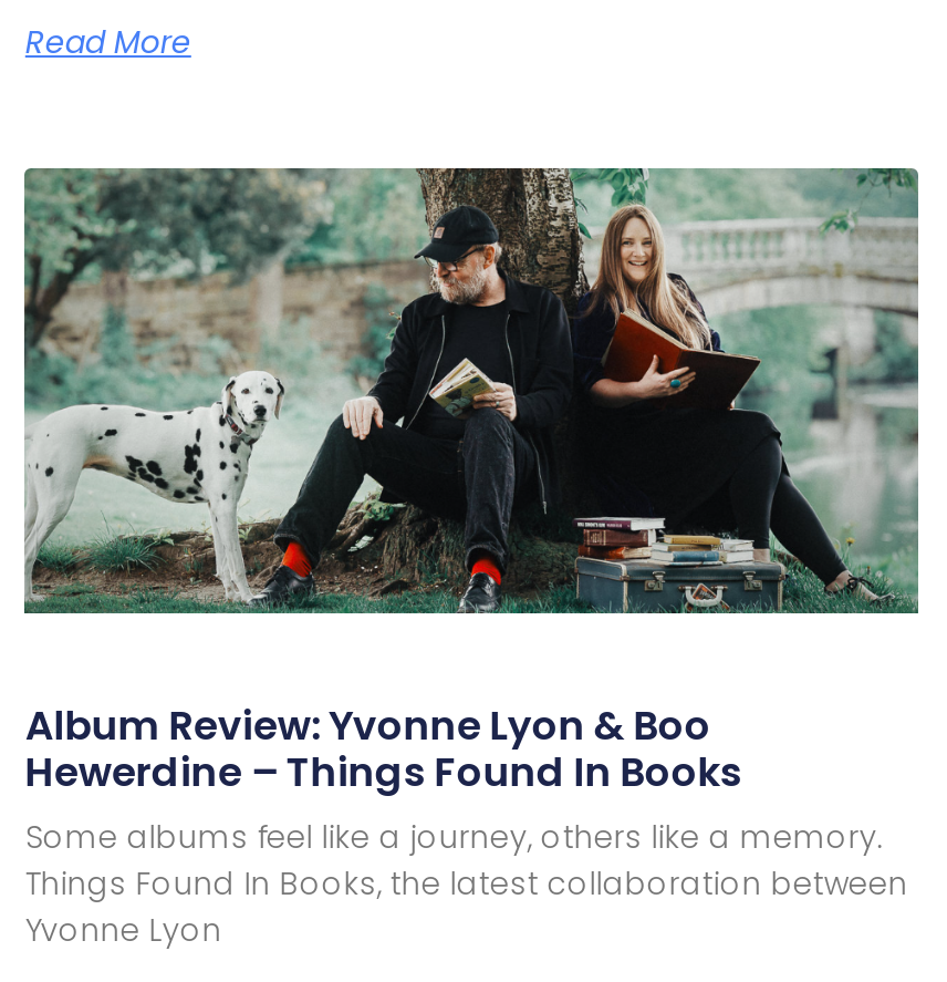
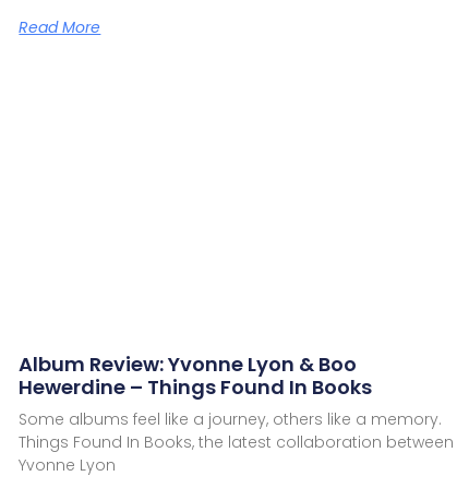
[22,166,920,616] [image] -> none

